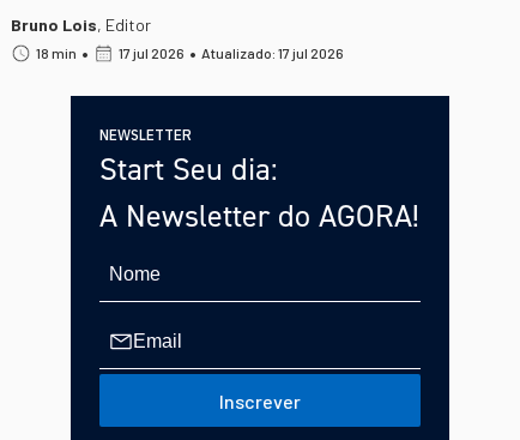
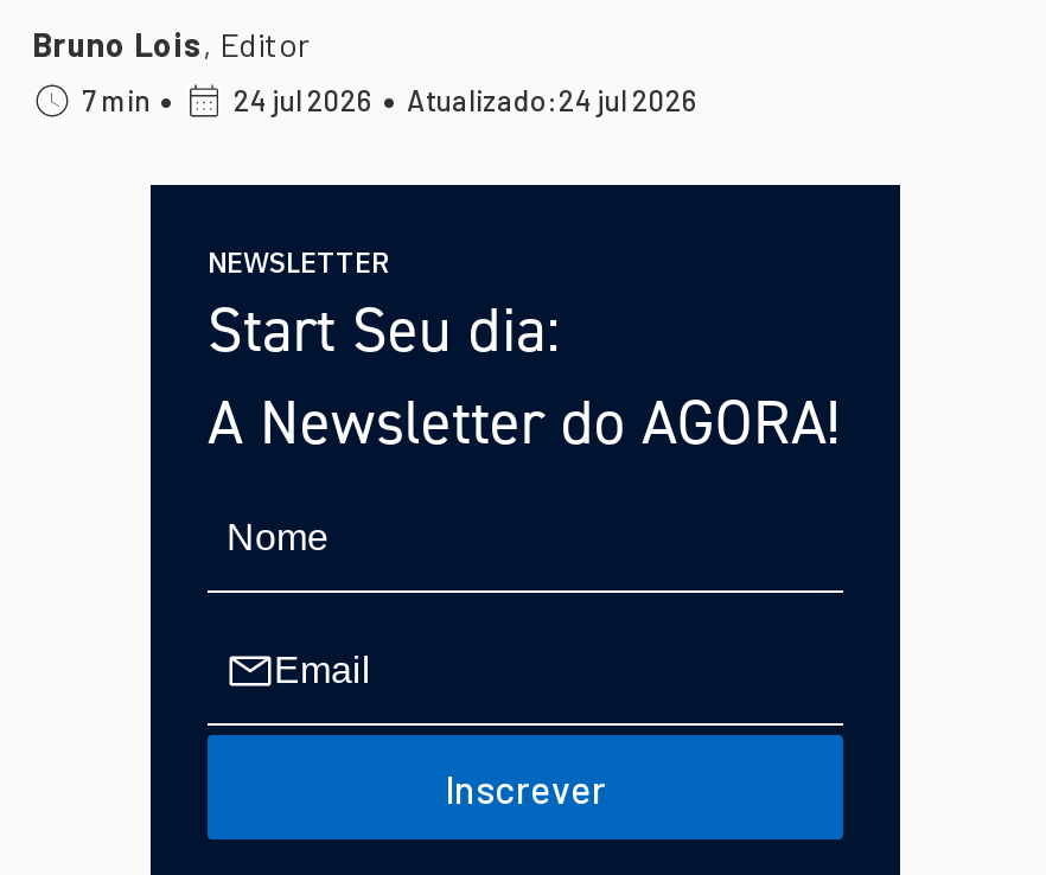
[36,41,89,64] 18 min • -> [82,76,174,121] 7 min •
[119,41,344,64] 17 jul 2026 • Atualizado: 17 jul 2026 -> [234,76,699,121] 24 jul 2026 • Atualizado: 24 jul 2026

